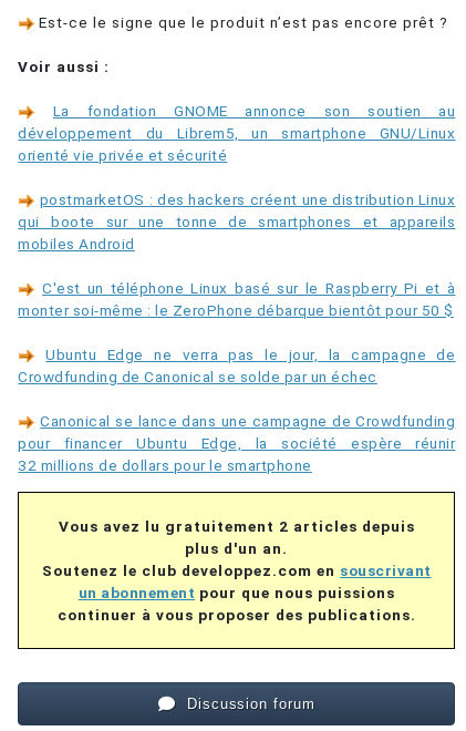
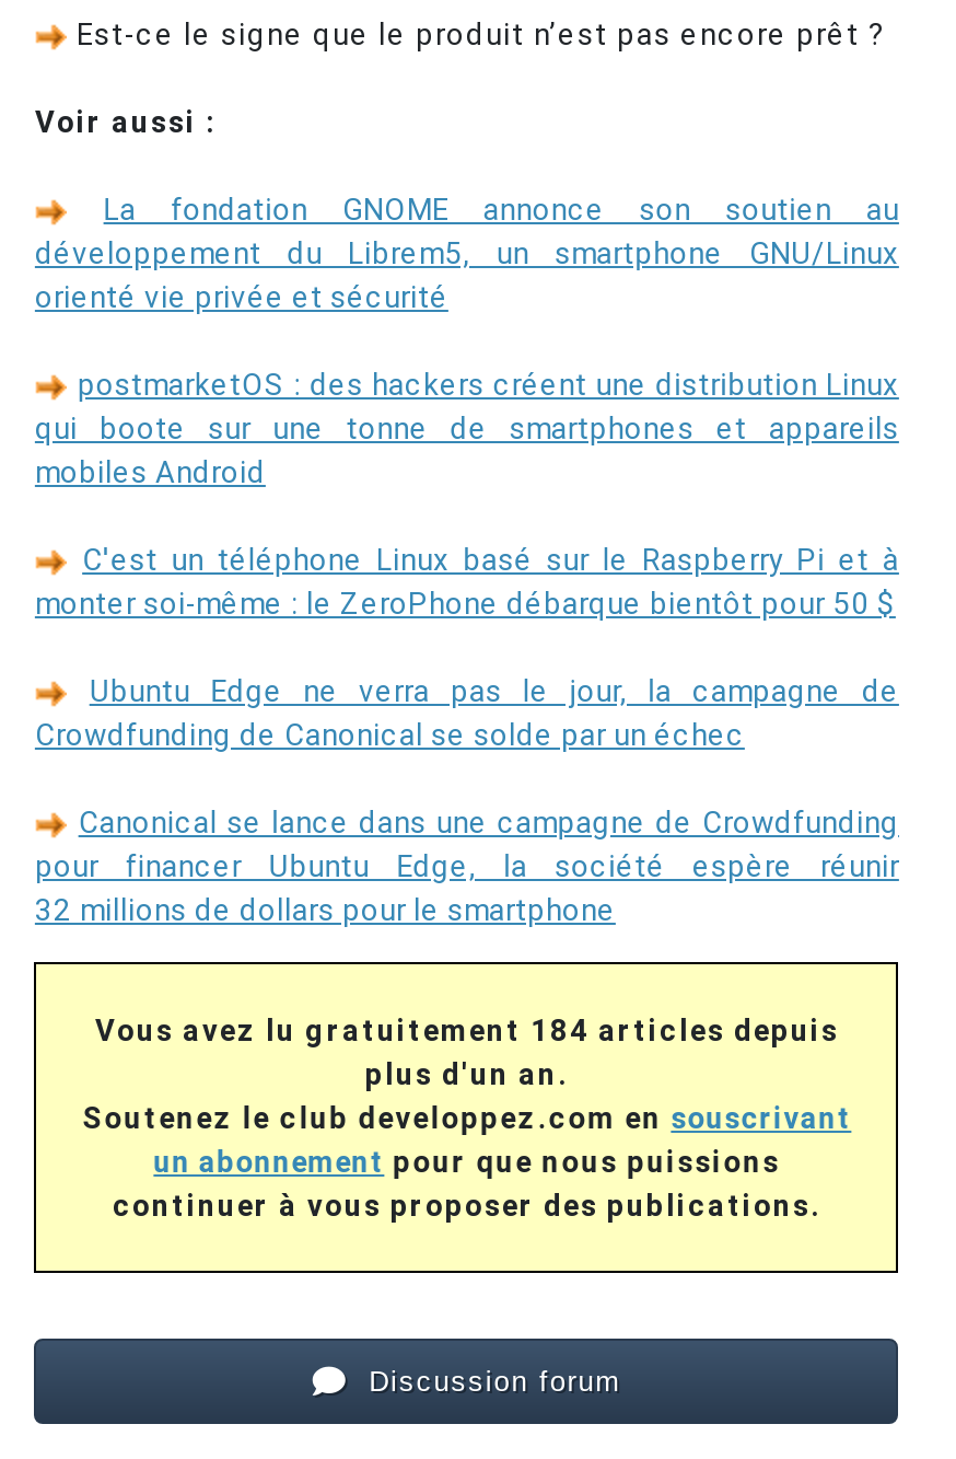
[59,517,415,535] Vous avez lu gratuitement 2 articles depuis -> [95,1012,839,1047] Vous avez lu gratuitement 184 articles depuis

